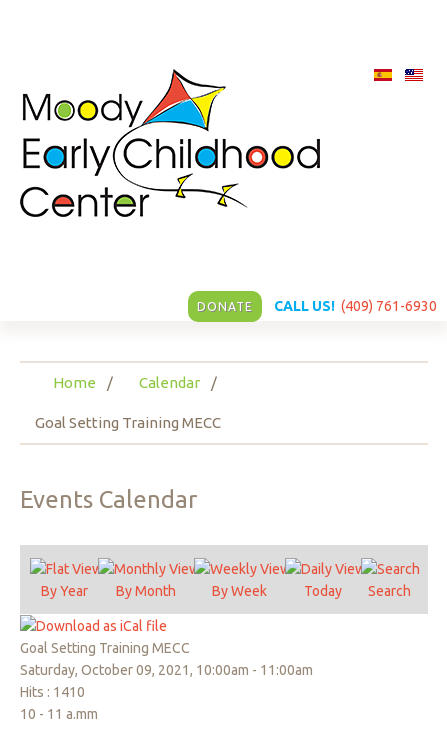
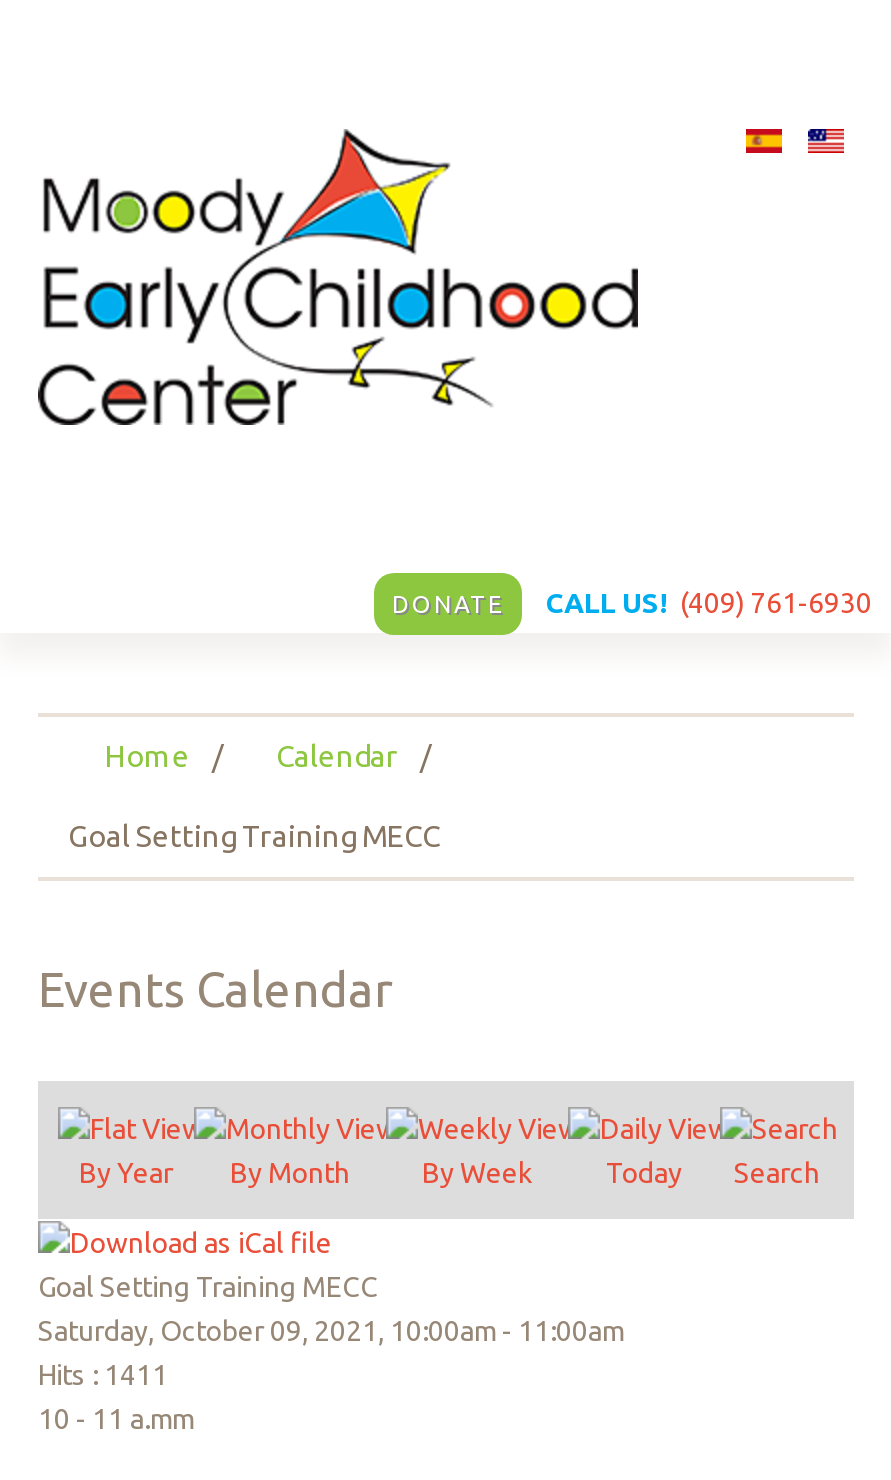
[20,684,85,700] Hits: 1410 -> [38,1360,168,1392] Hits: 1411

